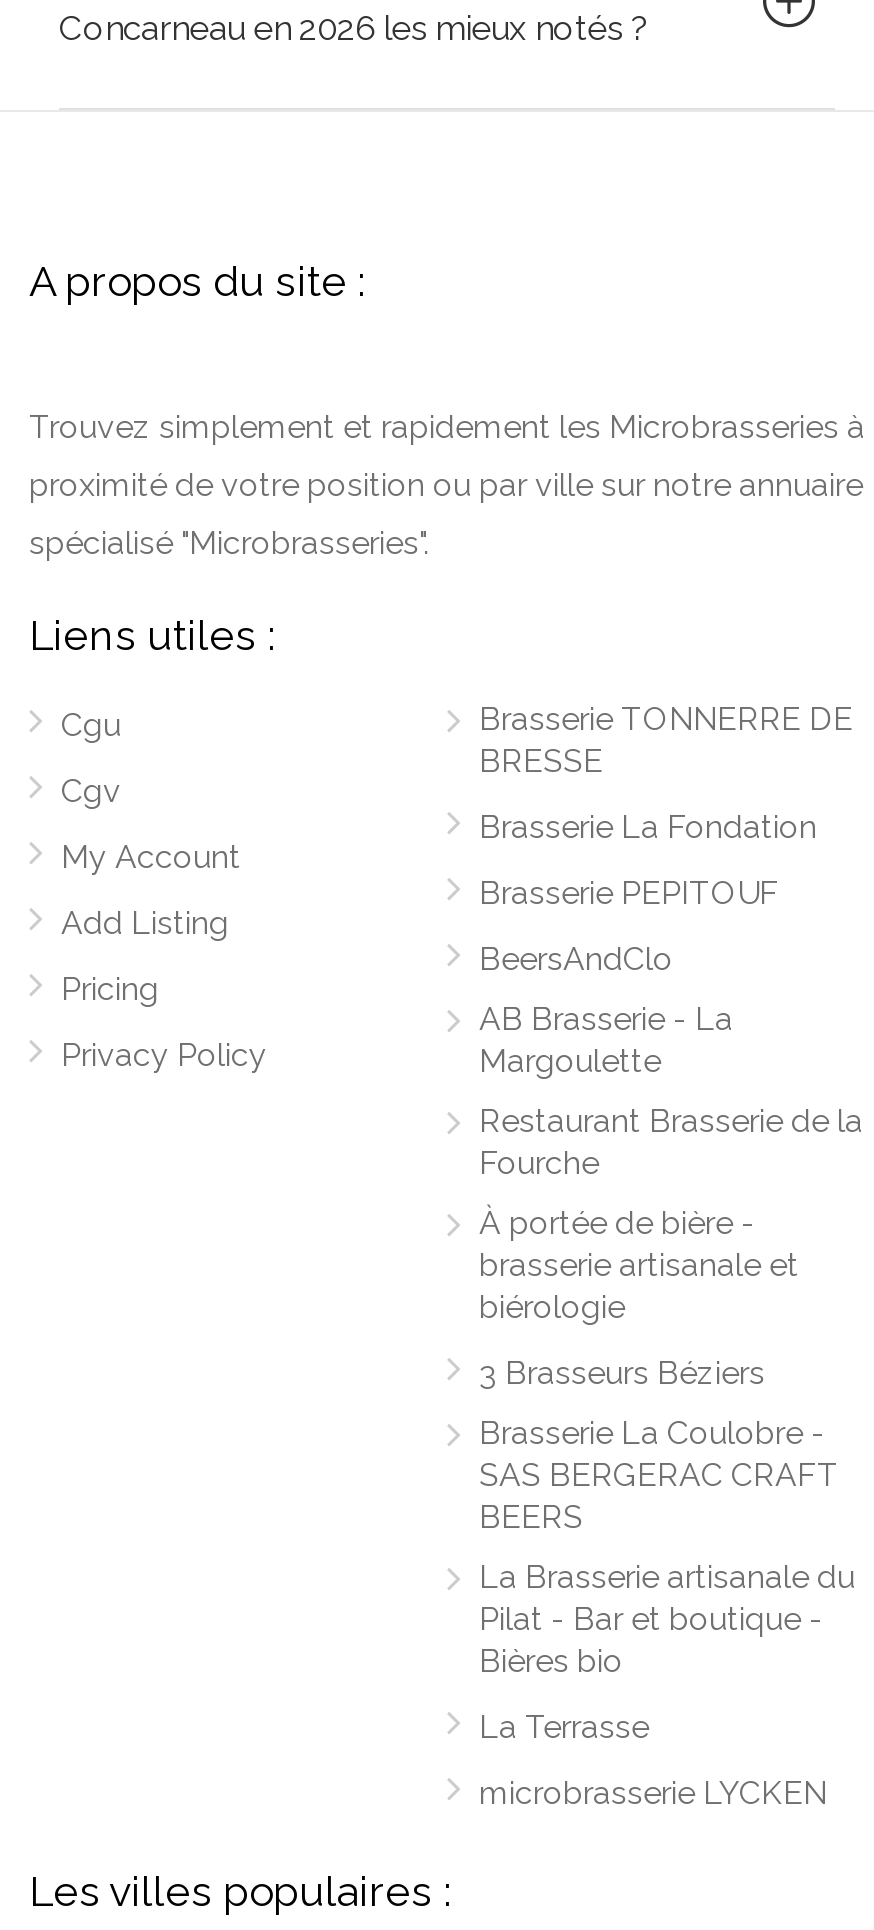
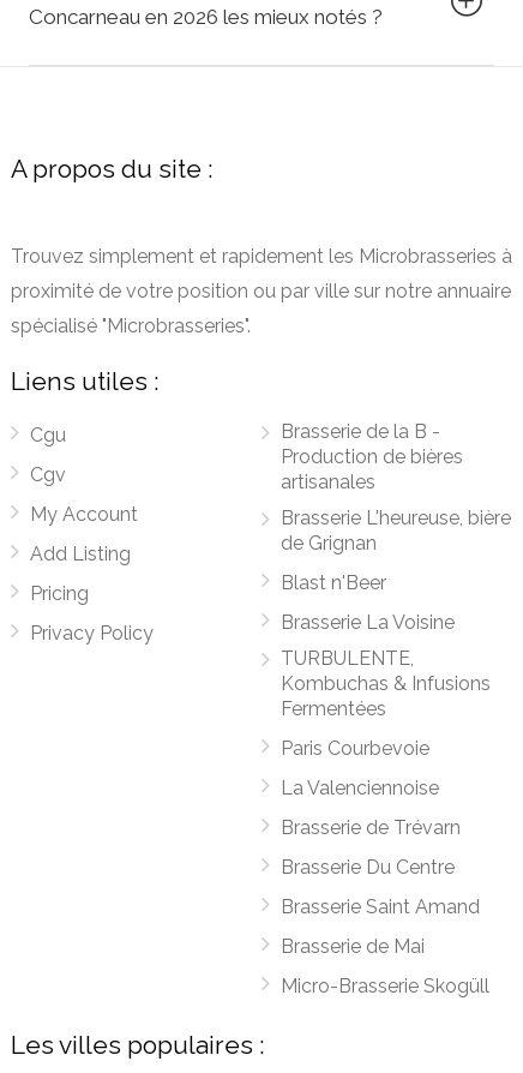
[479,700,853,780] Brasserie TONNERRE DE | BRESSE -> [281,420,463,493] Brasserie de la B - | Production de bières | artisanales
[479,808,817,846] Brasserie La Fondation -> [281,506,511,554] Brasserie L'heureuse, bière | de Grignan
[479,874,779,912] Brasserie PEPITOUF -> [281,571,386,594] Blast n'Beer
[479,940,673,978] BeersAndClo -> [281,611,455,633] Brasserie La Voisine
[479,1000,733,1080] AB Brasserie - La | Margoulette -> [281,647,491,720] TURBULENTE, | Kombuchas & Infusions | Fermentées
[479,1102,863,1182] Restaurant Brasserie de la | Fourche -> [281,737,429,760] Paris Courbevoie
[479,1204,799,1326] À portée de bière - | brasserie artisanale et | biérologie -> [281,776,439,799] La Valenciennoise
[479,1354,765,1392] 3 Brasseurs Béziers -> [281,816,461,839] Brasserie de Trévarn
[479,1414,839,1536] Brasserie La Coulobre - | SAS BERGERAC CRAFT | BEERS -> [281,856,455,878] Brasserie Du Centre
[479,1558,855,1680] La Brasserie artisanale du | Pilat - Bar et boutique - | Bières bio -> [281,895,480,918] Brasserie Saint Amand
[479,1708,649,1746] La Terrasse -> [281,935,425,958] Brasserie de Mai
[479,1774,827,1812] microbrasserie LYCKEN -> [281,974,489,997] Micro-Brasserie Skogüll

